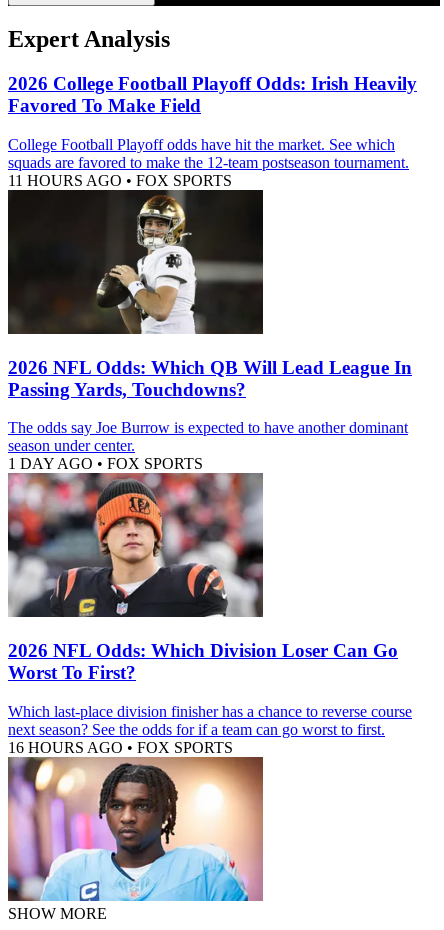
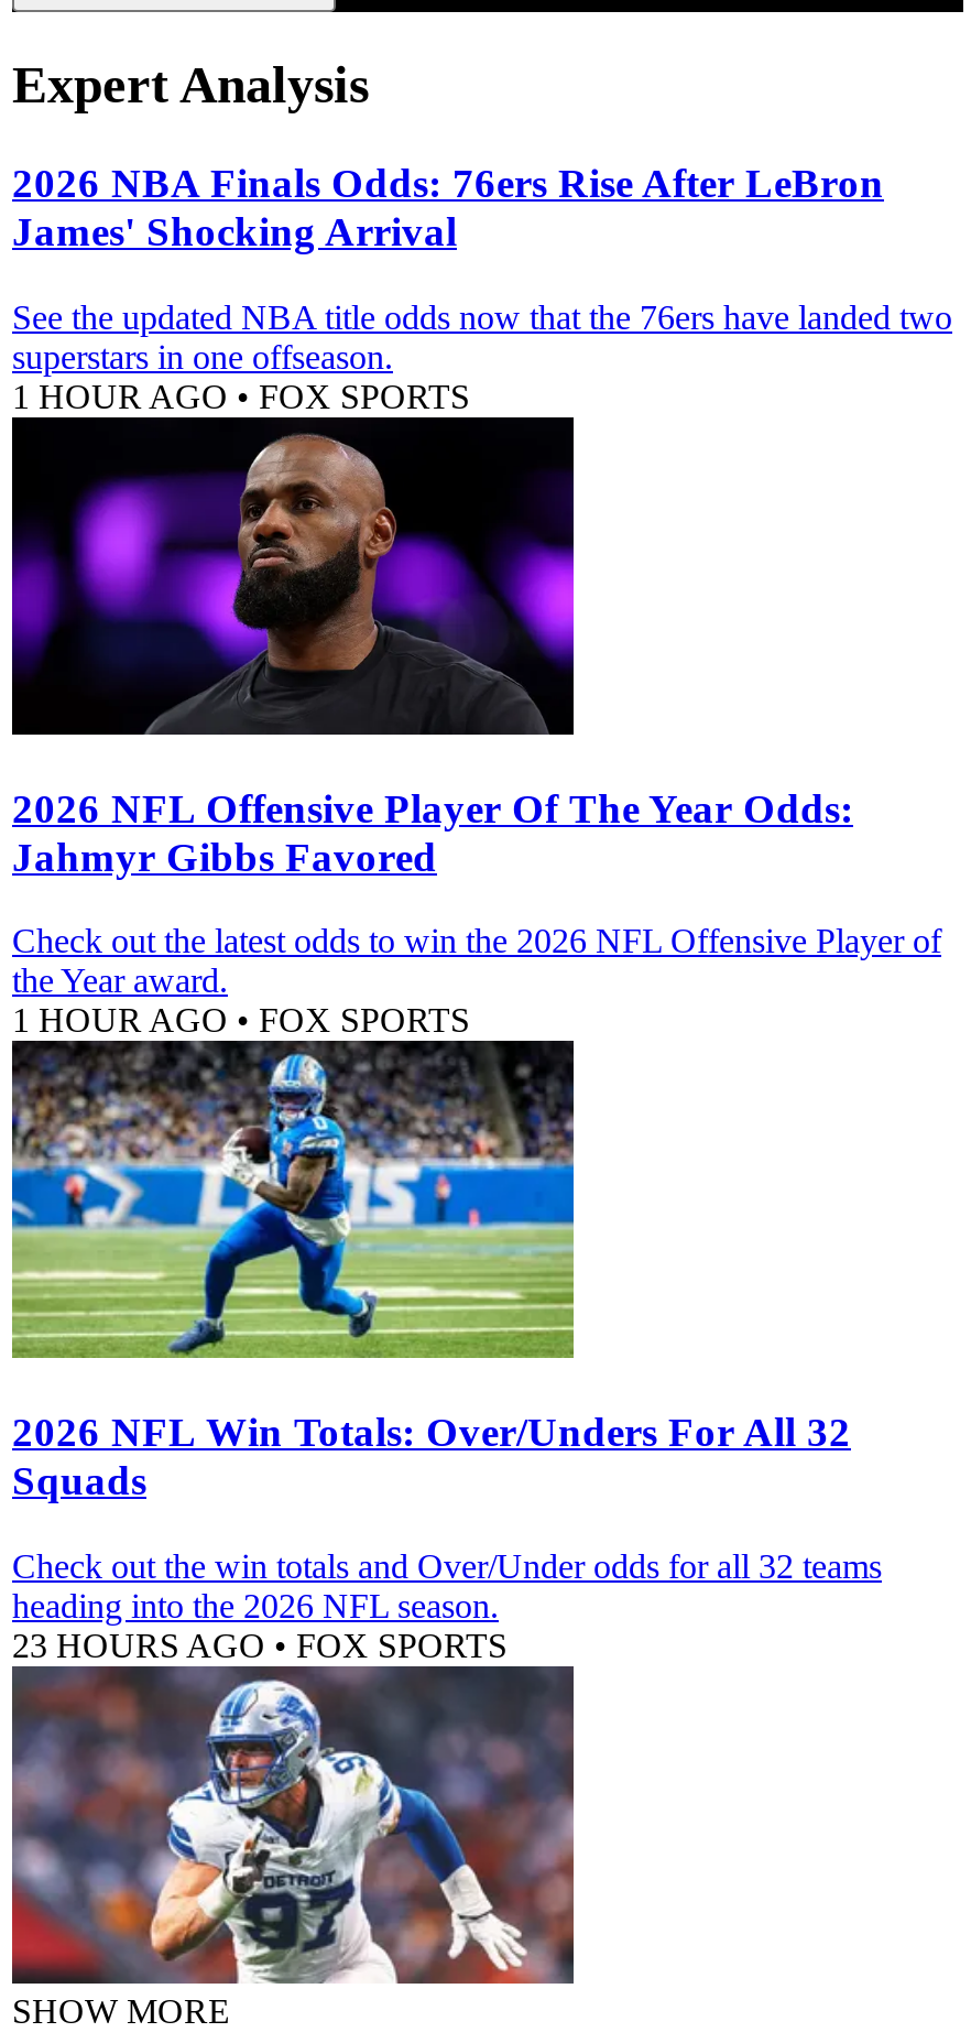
[8,73,417,116] 2026 College Football Playoff Odds: Irish Heavily | Favored To Make Field -> [12,160,884,255] 2026 NBA Finals Odds: 76ers Rise After LeBron | James' Shocking Arrival
[8,136,409,189] College Football Playoff odds have hit the market. See which | squads are favored to make the 12-team postseason tournament. | 11 HOURS AGO • FOX SPORTS -> [12,298,952,415] See the updated NBA title odds now that the 76ers have landed two | superstars in one offseason. | 1 HOUR AGO • FOX SPORTS
[7,196,412,400] [image] | 2026 NFL Odds: Which QB Will Lead League In | Passing Yards, Touchdowns? -> [10,431,853,879] [image] | 2026 NFL Offensive Player Of The Year Odds: | Jahmyr Gibbs Favored
[7,419,408,618] [image] | The odds say Joe Burrow is expected to have another dominant | season under center. | 1 DAY AGO • FOX SPORTS -> [10,922,941,1360] [image] | Check out the latest odds to win the 2026 NFL Offensive Player of | the Year award. | 1 HOUR AGO • FOX SPORTS
[8,640,398,683] 2026 NFL Odds: Which Division Loser Can Go | Worst To First? -> [12,1409,851,1503] 2026 NFL Win Totals: Over/Unders For All 32 | Squads
[8,703,412,756] Which last-place division finisher has a chance to reverse course | next season? See the odds for if a team can go worst to first. | 16 HOURS AGO • FOX SPORTS -> [12,1547,882,1664] Check out the win totals and Over/Under odds for all 32 teams | heading into the 2026 NFL season. | 23 HOURS AGO • FOX SPORTS
[7,757,264,902] [image] -> [10,1666,576,1986] [image]

